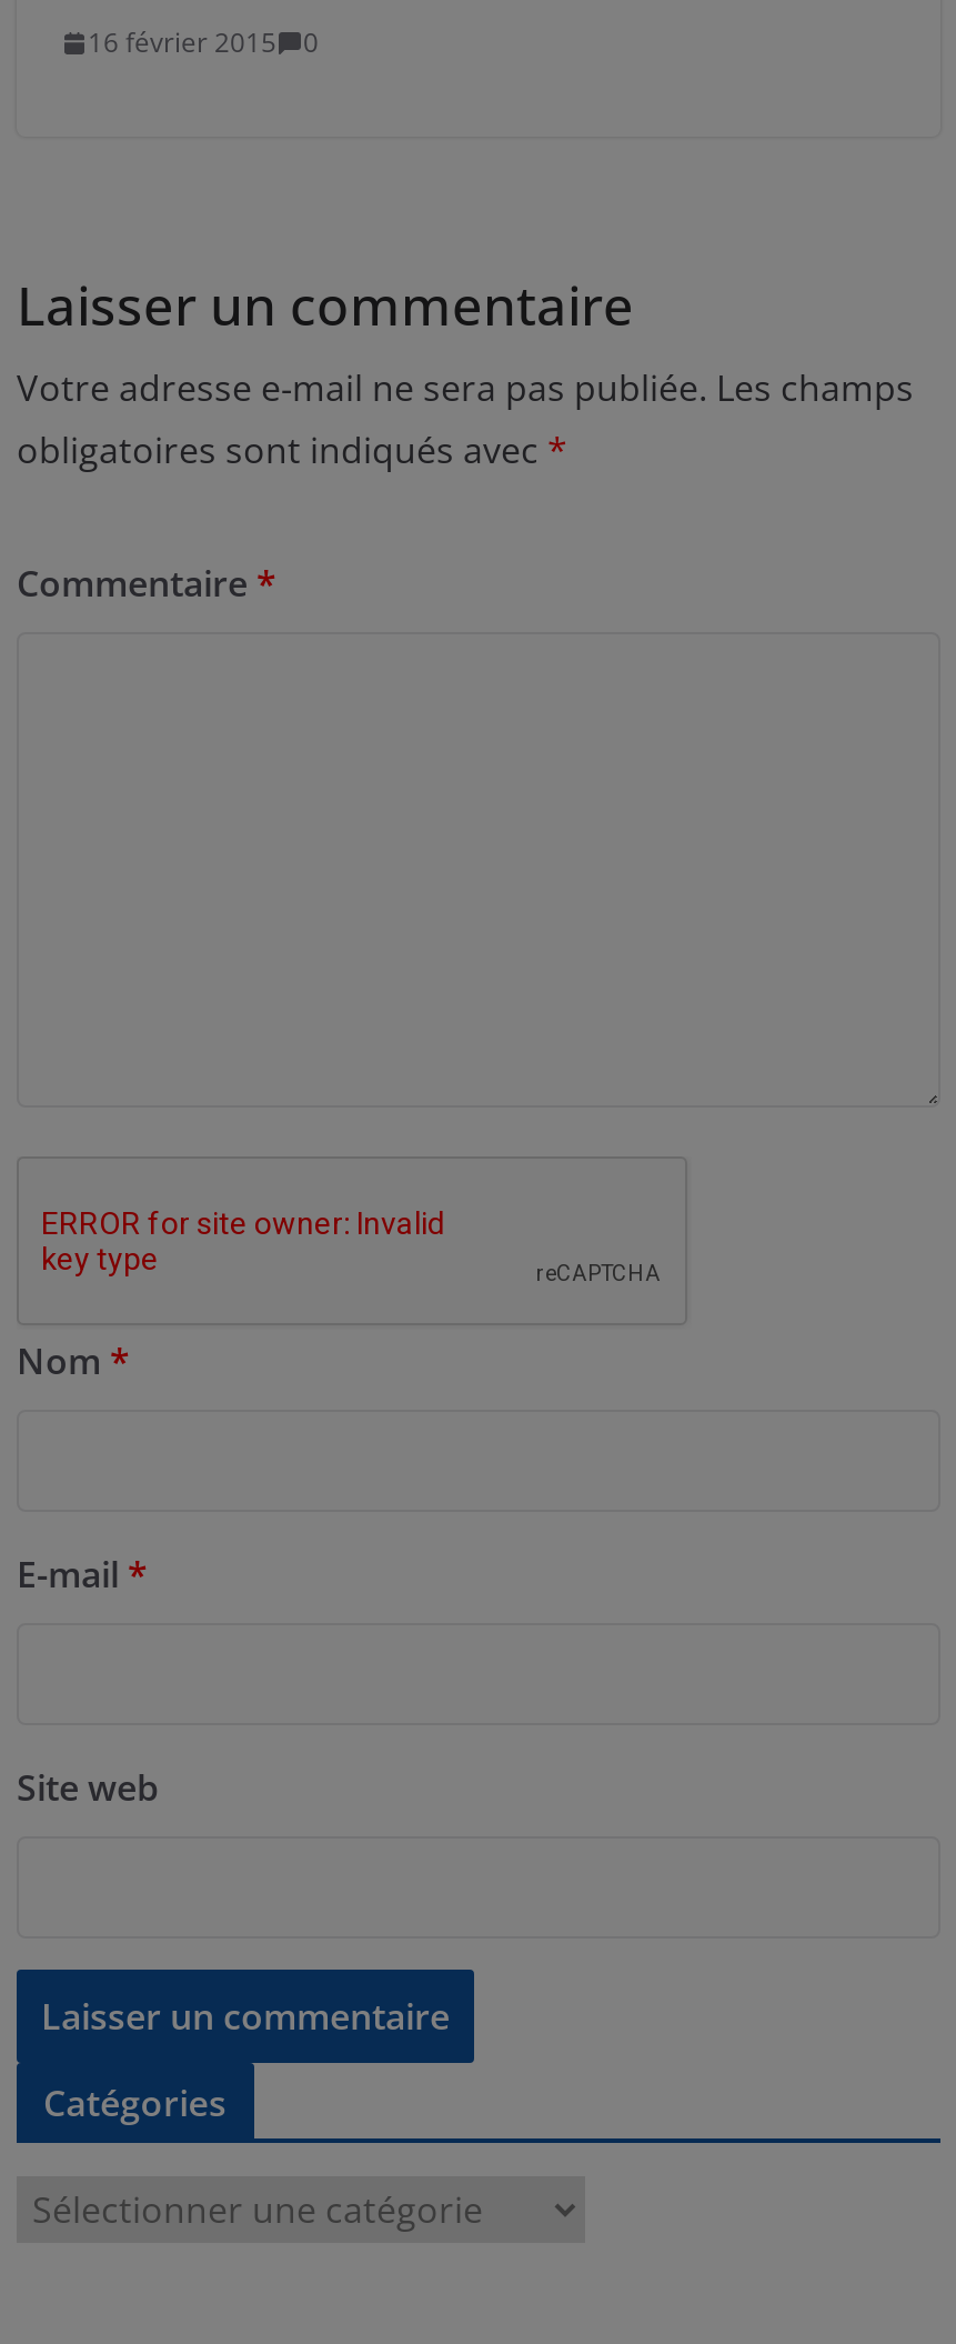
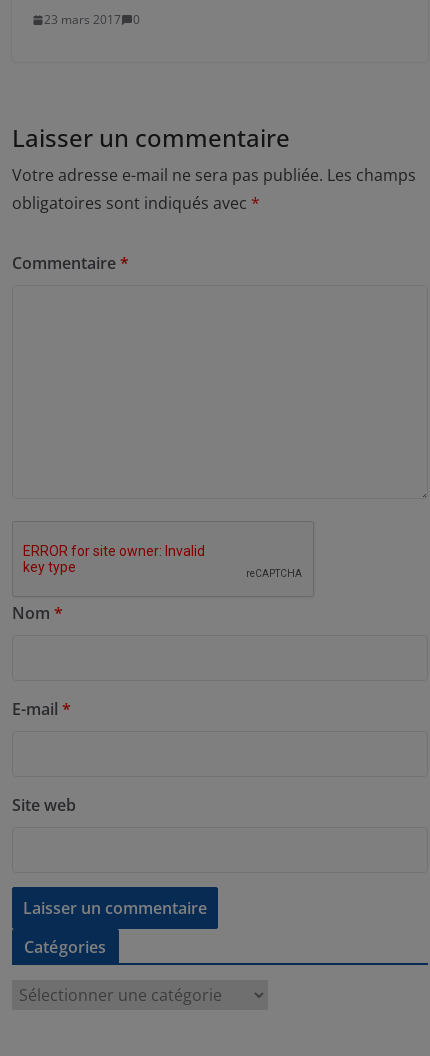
[88,24,319,61] 16 février 2015 0 -> [44,11,140,28] 23 mars 2017 0

